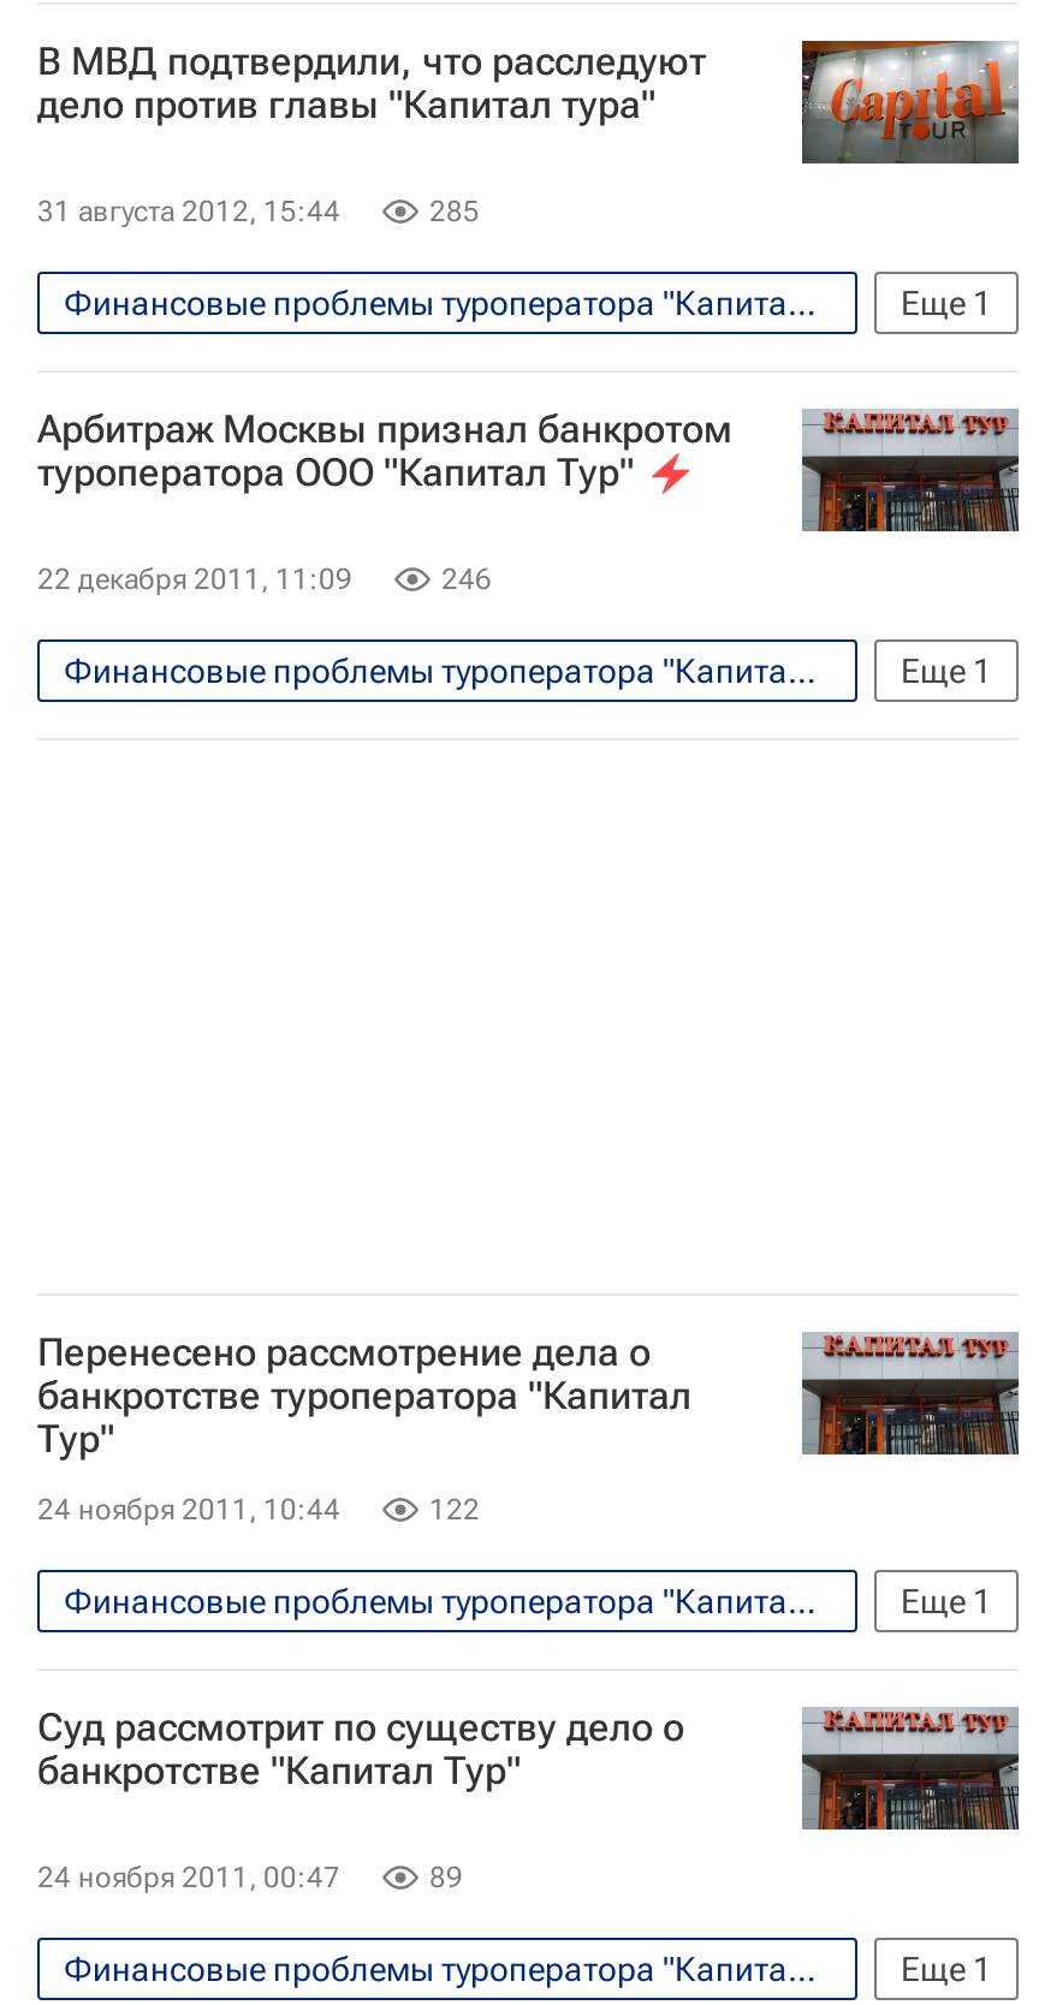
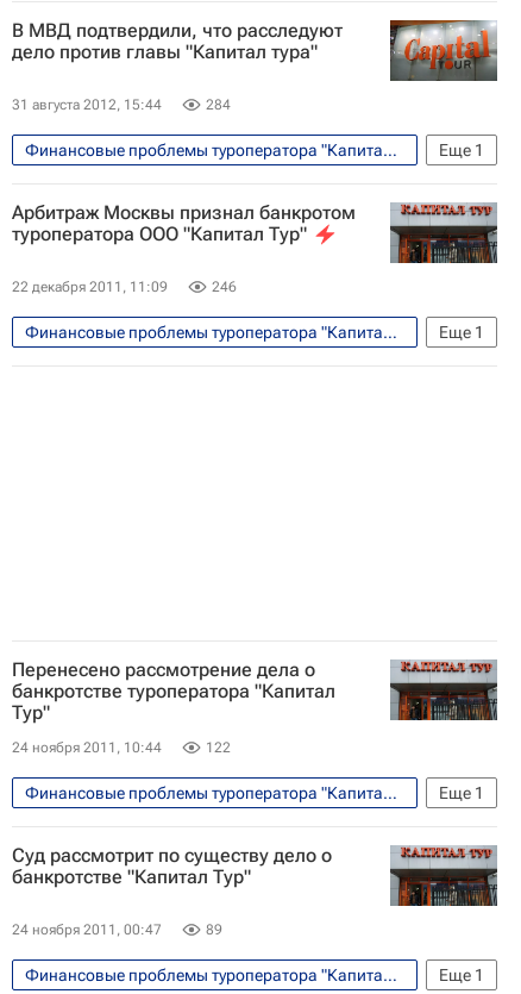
[429,194,480,228] 285 -> [206,96,231,113] 284

